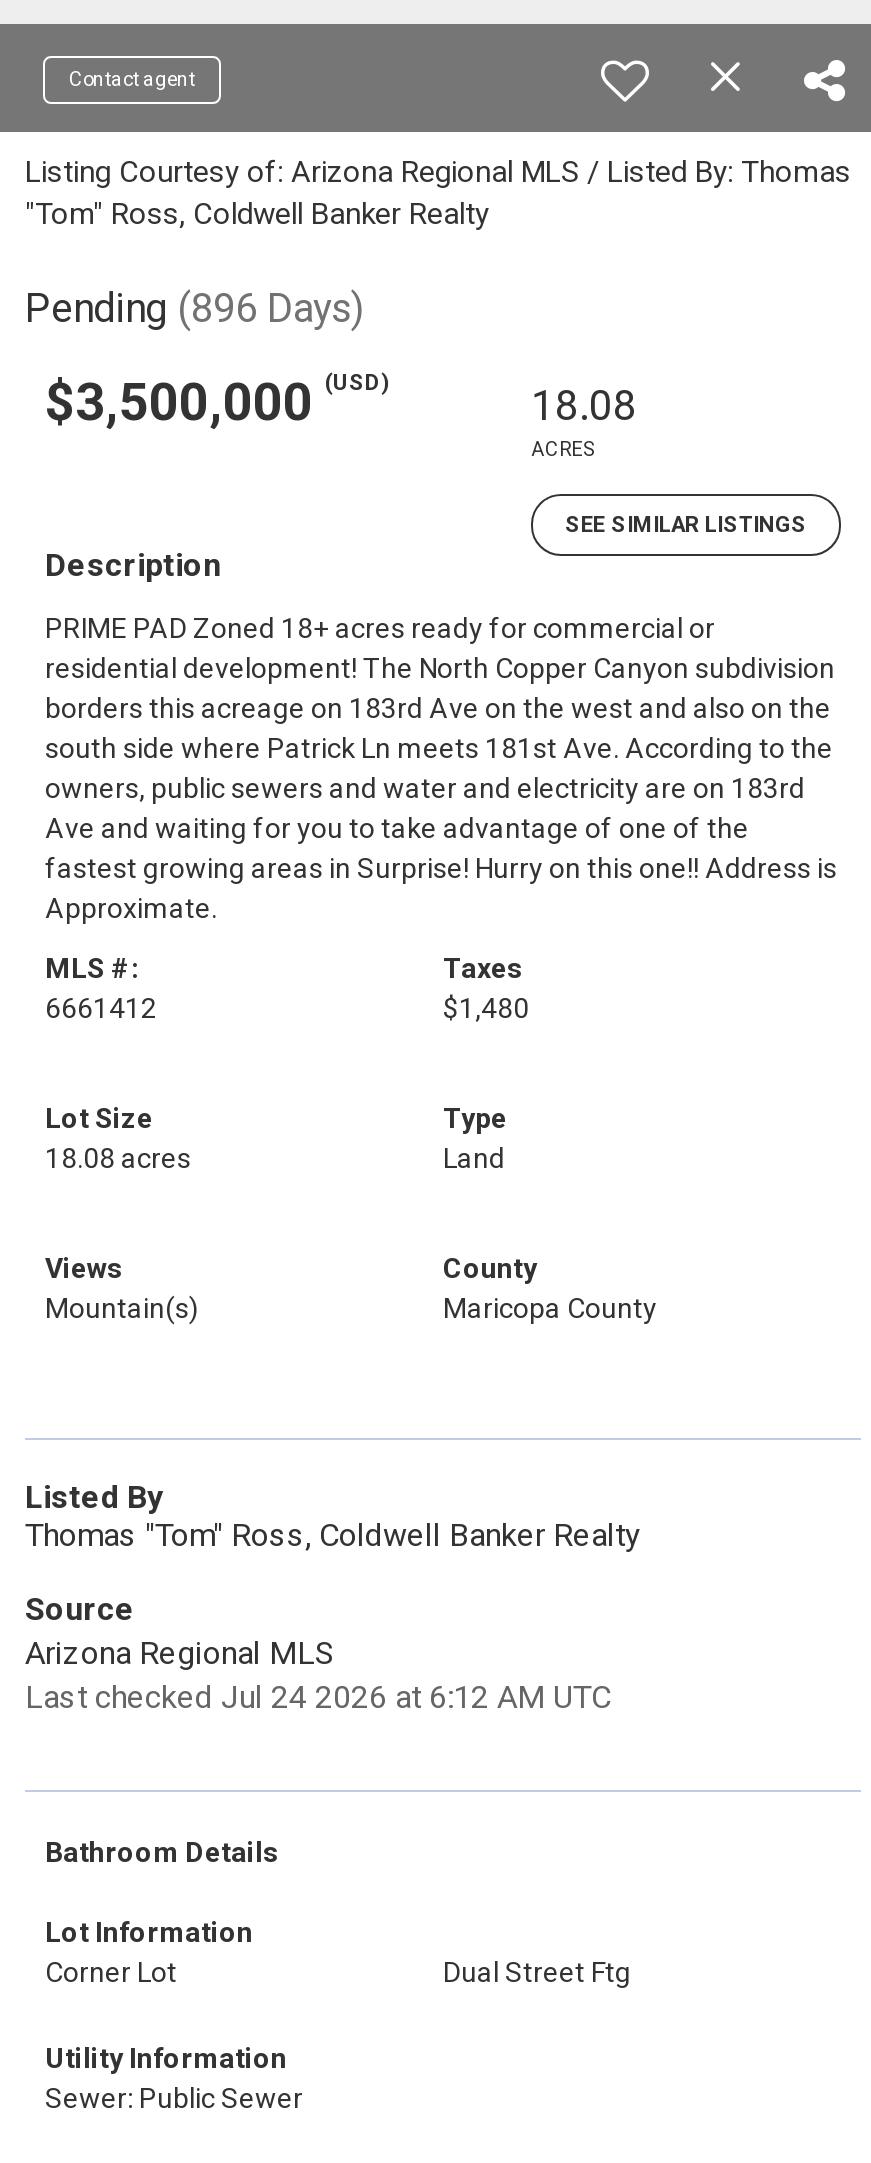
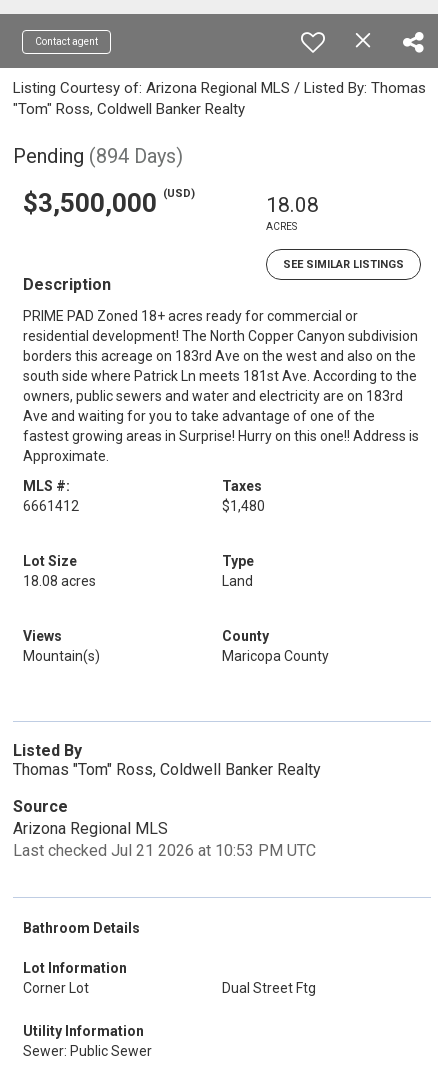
[25,284,365,332] Pending (896 Days) -> [13,144,183,168] Pending (894 Days)
[25,1678,611,1716] Last checked Jul 24 2026 at 6:12 AM UTC -> [13,841,316,860] Last checked Jul 21 2026 at 10:53 PM UTC

